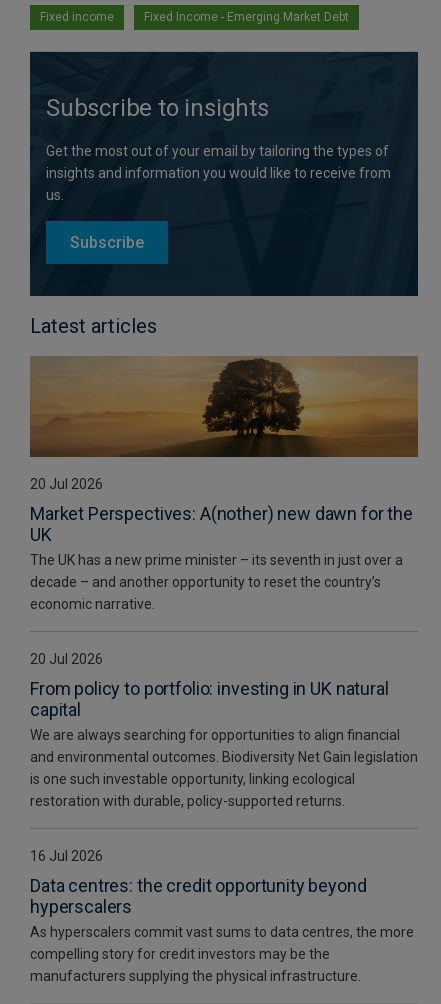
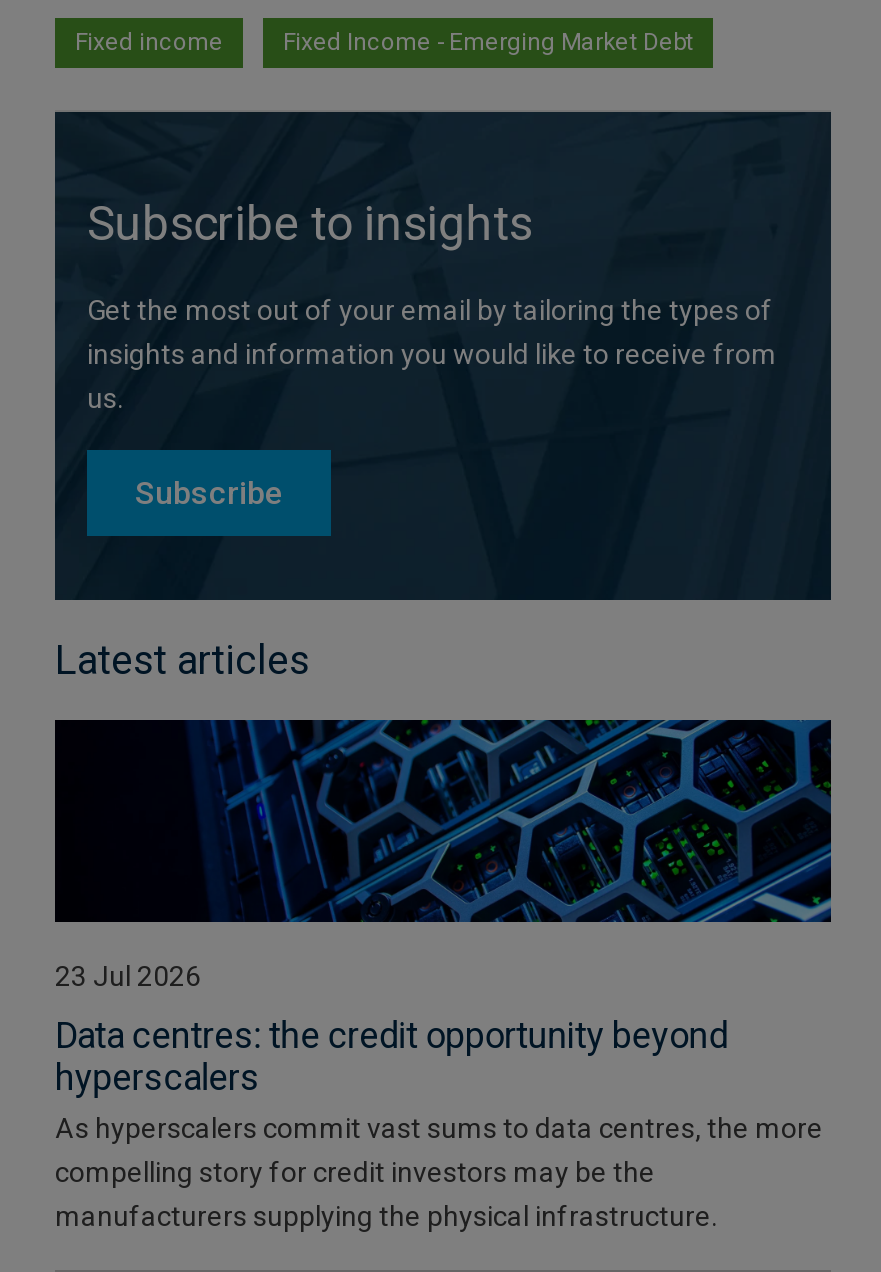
[29,355,419,864] [image] | 20 Jul 2026 | Market Perspectives: A(nother) new dawn for the | UK | The UK has a new prime minister – its seventh in just over a | decade – and another opportunity to reset the country’s | economic narrative. | 20 Jul 2026 | From policy to portfolio: investing in UK natural | capital | We are always searching for opportunities to align financial | and environmental outcomes. Biodiversity Net Gain legislation | is one such investable opportunity, linking ecological | restoration with durable, policy-supported returns. | 16 Jul 2026 -> [53,808,833,992] [image] | 23 Jul 2026

